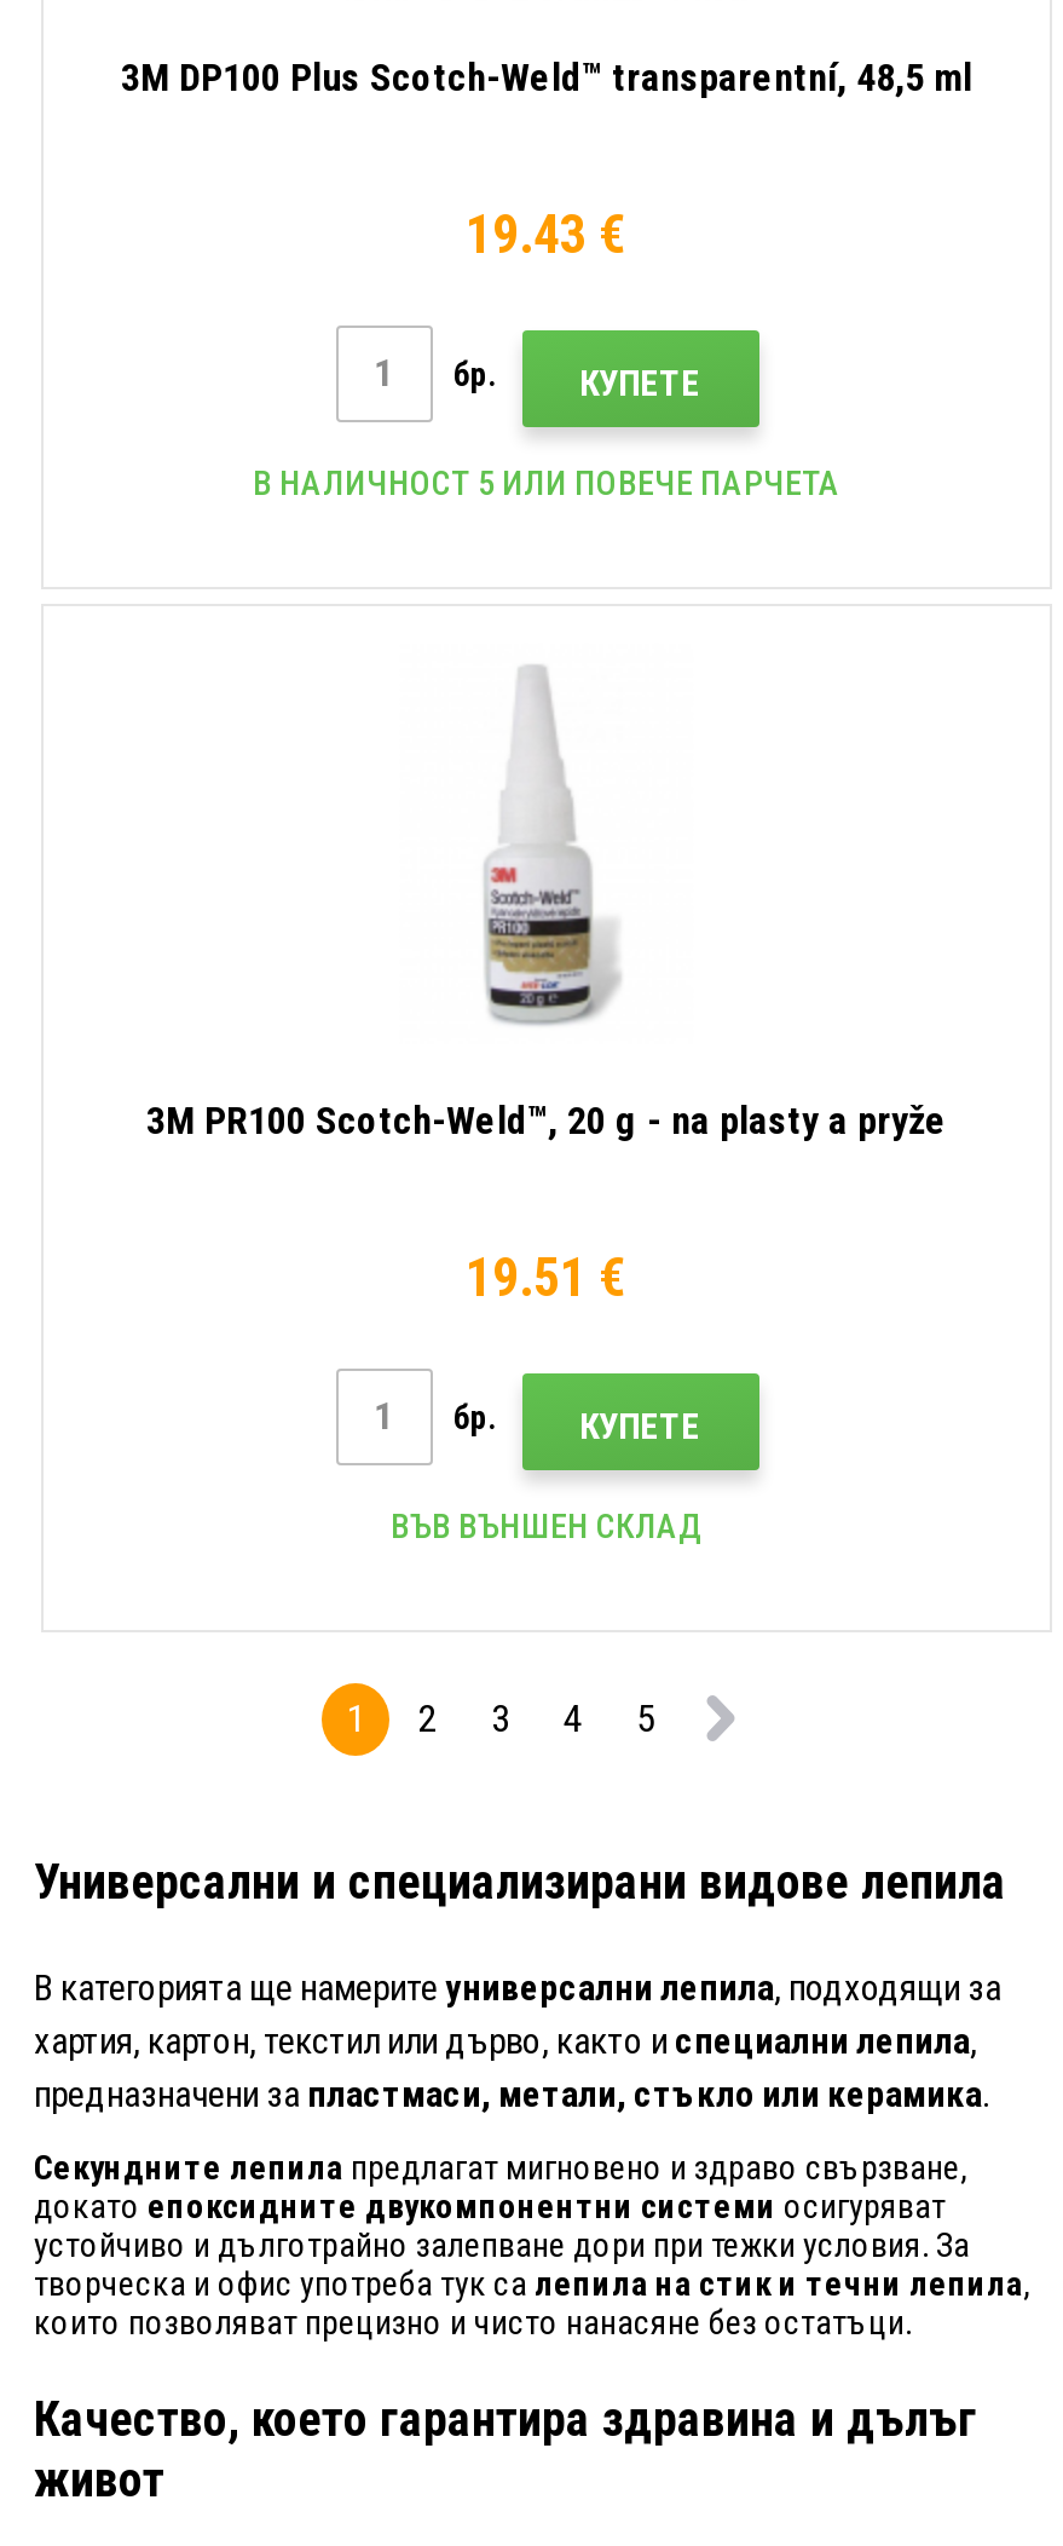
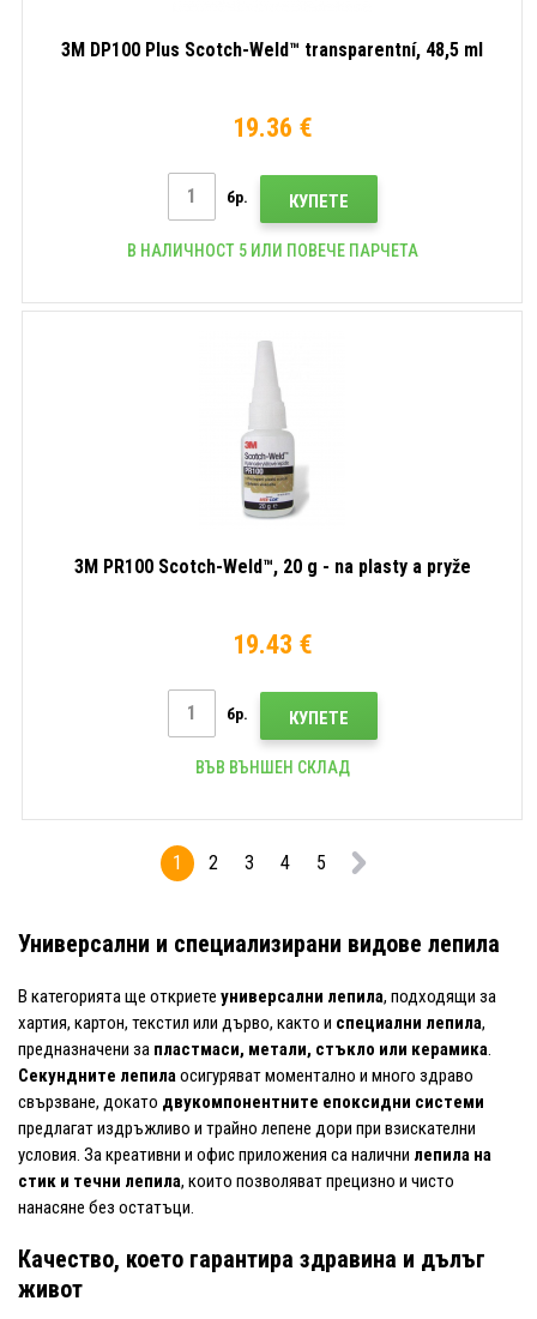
[466,204,628,265] 19.43 € -> [232,112,312,142] 19.36 €
[466,1247,628,1308] 19.51 € -> [232,629,312,659] 19.43 €
[34,1966,1001,2009] В категорията ще намерите универсални лепила, подходящи за -> [18,985,496,1007] В категорията ще откриете универсални лепила, подходящи за
[34,2147,1030,2341] Секундните лепила предлагат мигновено и здраво свързване, | докатоепоксидните двукомпонентни системи осигуряват | устойчиво и дълготрайно залепване дори при тежки условия. За | творческа и офис употреба тук са лепила на стик и течни лепила, | които позволяват прецизно и чисто нанасяне без остатъци. -> [18,1065,491,1218] Секундните лепила осигуряват моментално и много здраво | свързване, докато двукомпонентните епоксидни системи | предлагат издръжливо и трайно лепене дори при взискателни | условия. За креативни и офис приложения са налични лепила на | стик и течни лепила, които позволяват прецизно и чисто | нанасяне без остатъци.

